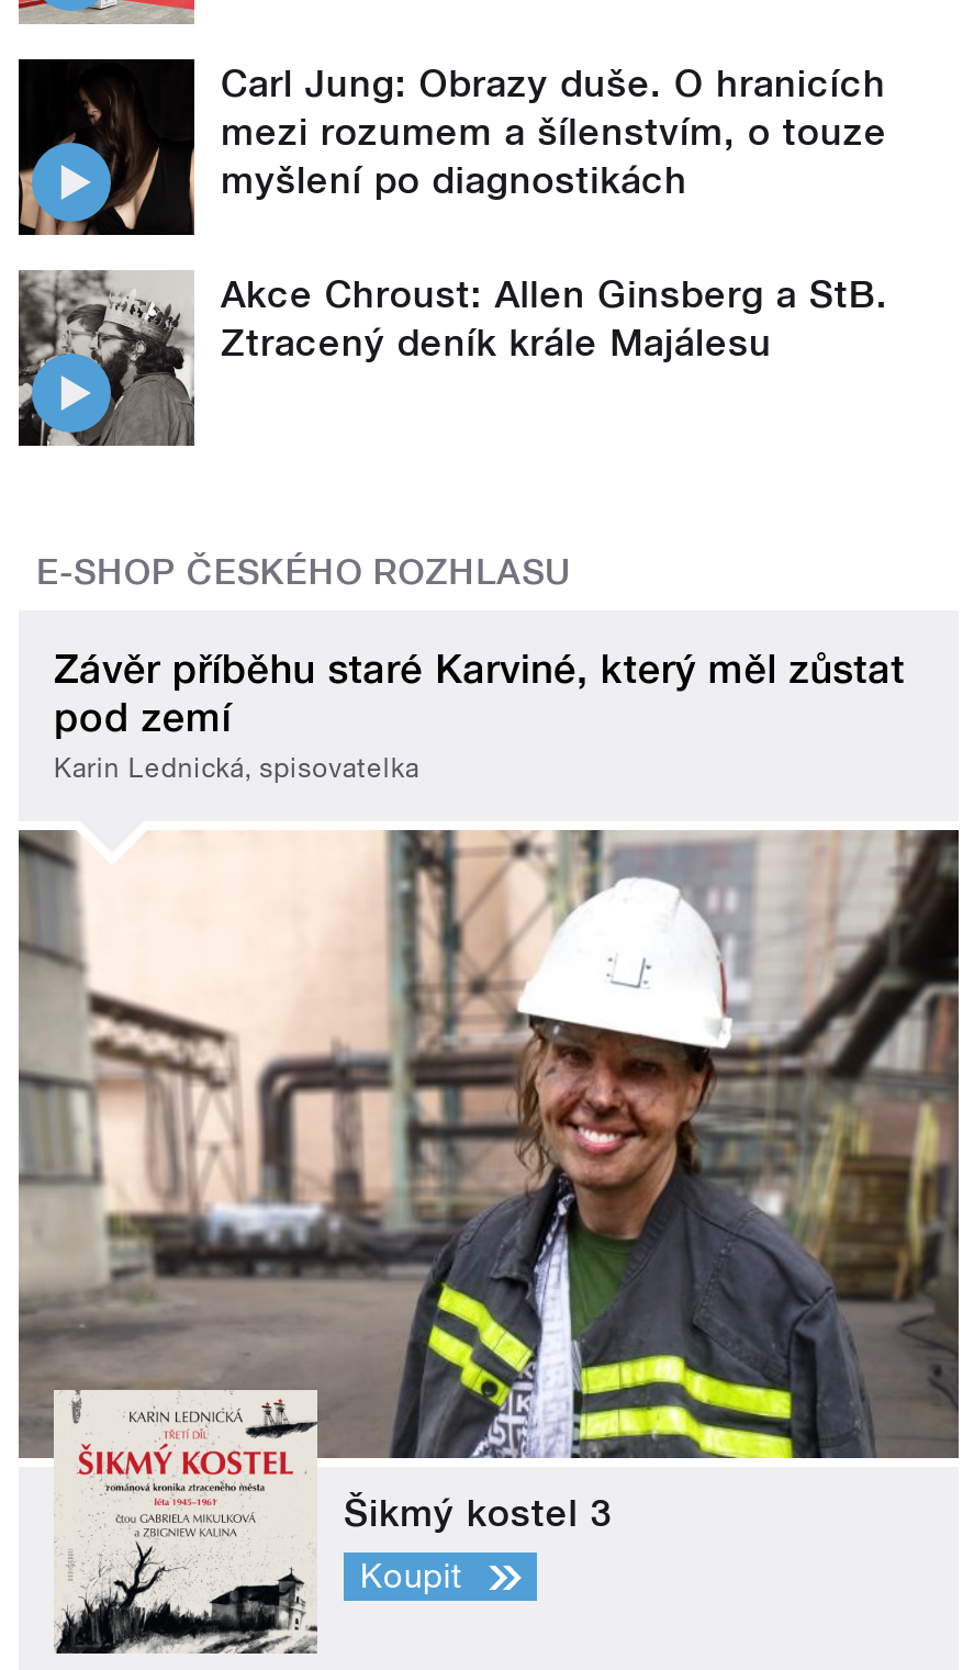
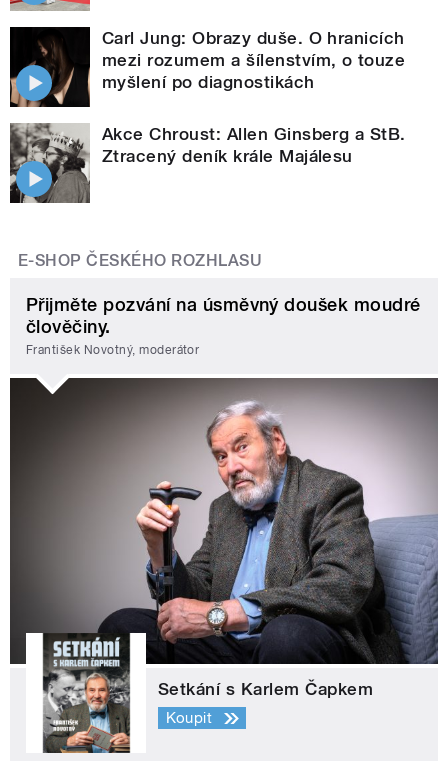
[54,645,905,785] Závěr příběhu staré Karviné, který měl zůstat | pod zemí | Karin Lednická, spisovatelka -> [26,294,421,357] Přijměte pozvání na úsměvný doušek moudré | člověčiny. | František Novotný, moderátor
[16,830,961,1656] [image] | Šikmý kostel 3 -> [10,377,439,754] [image] | Setkání s Karlem Čapkem

